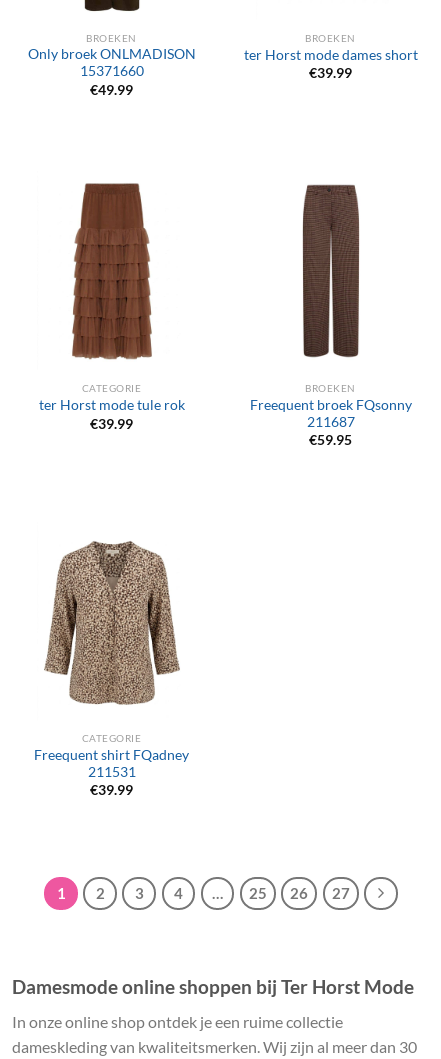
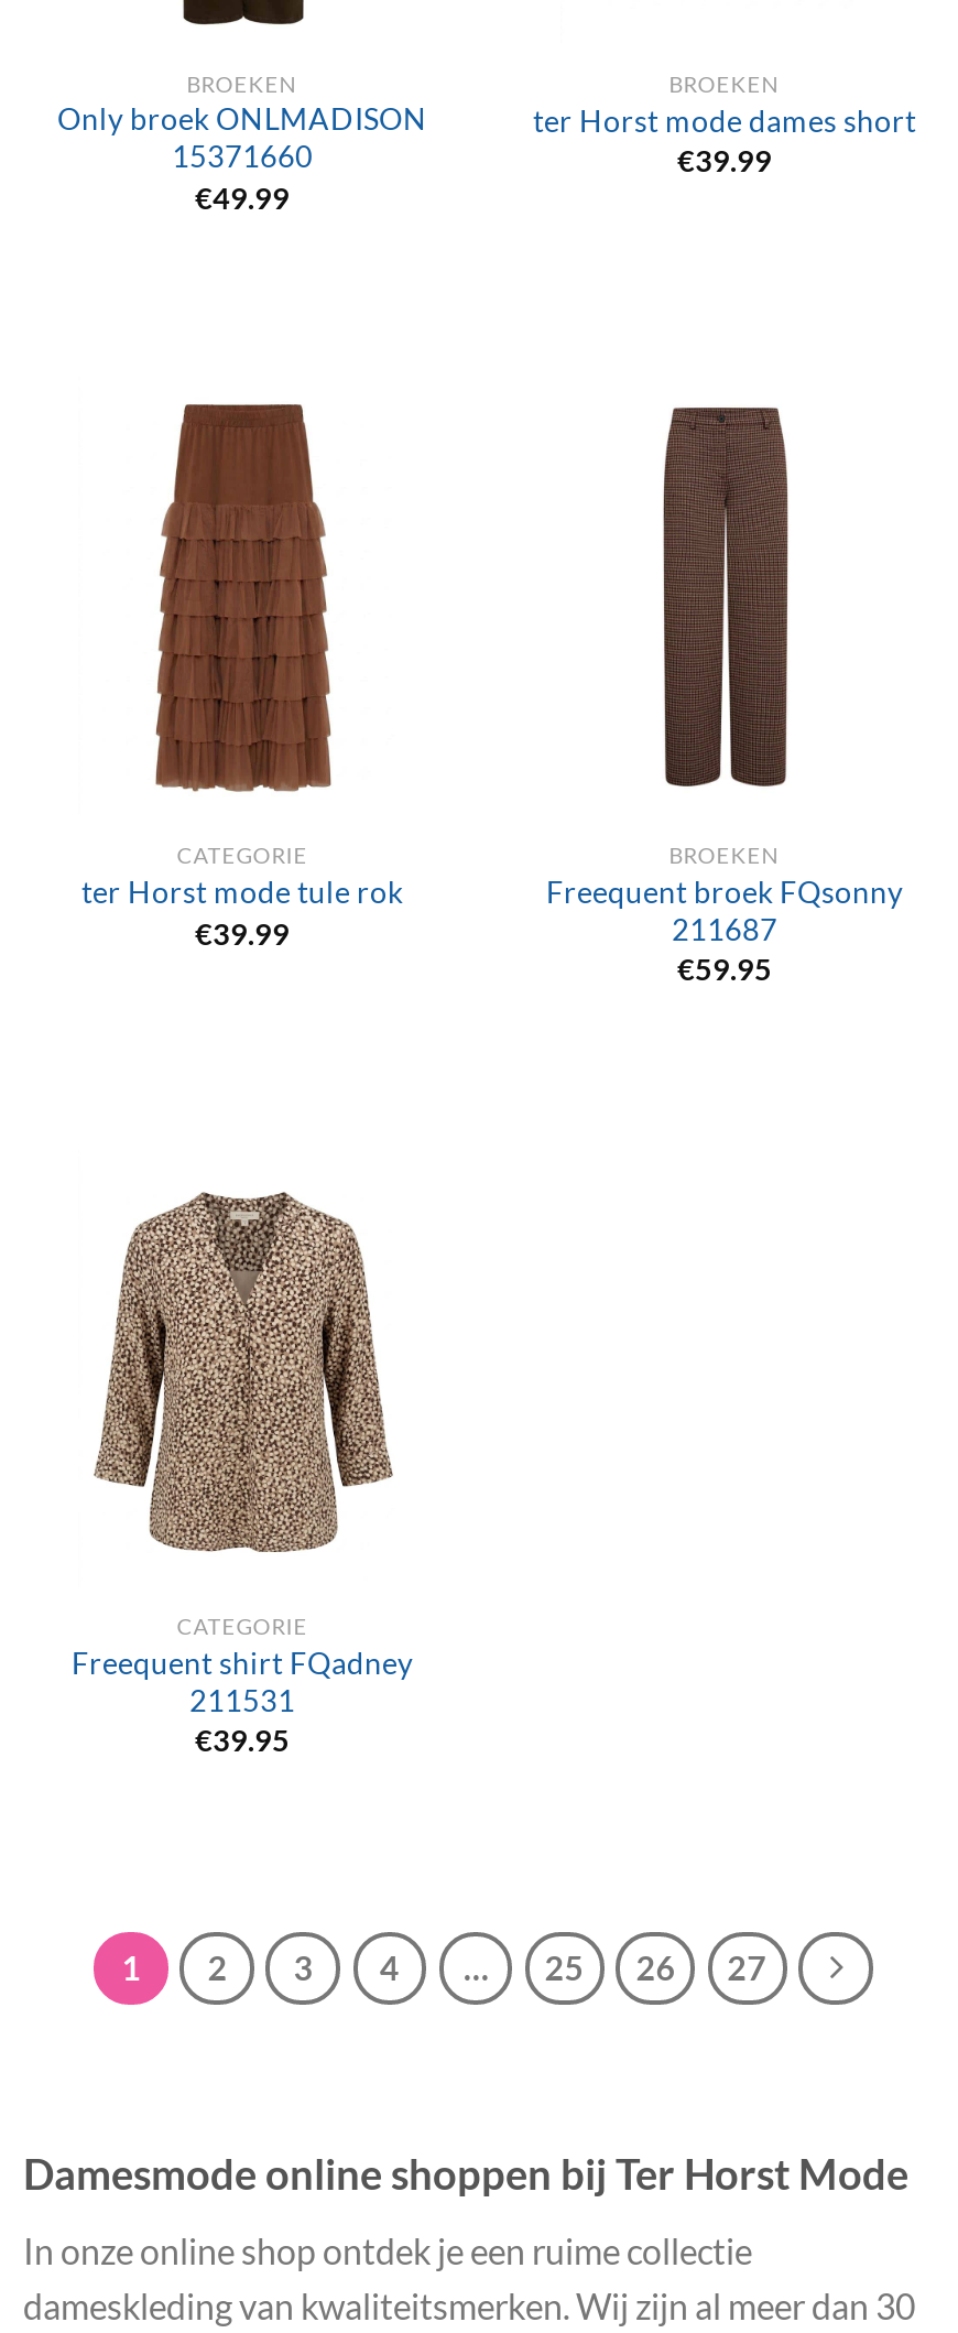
[90,782,133,798] €39.99 -> [195,1723,290,1758] €39.95

